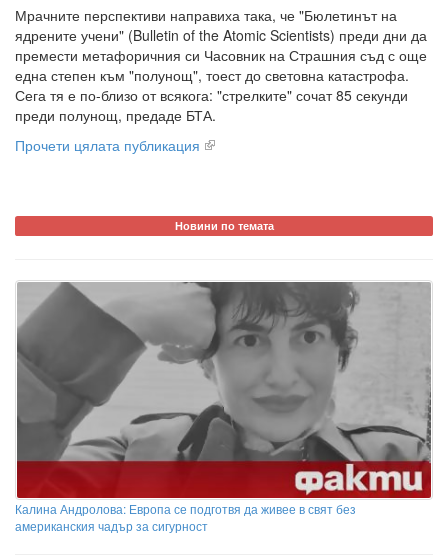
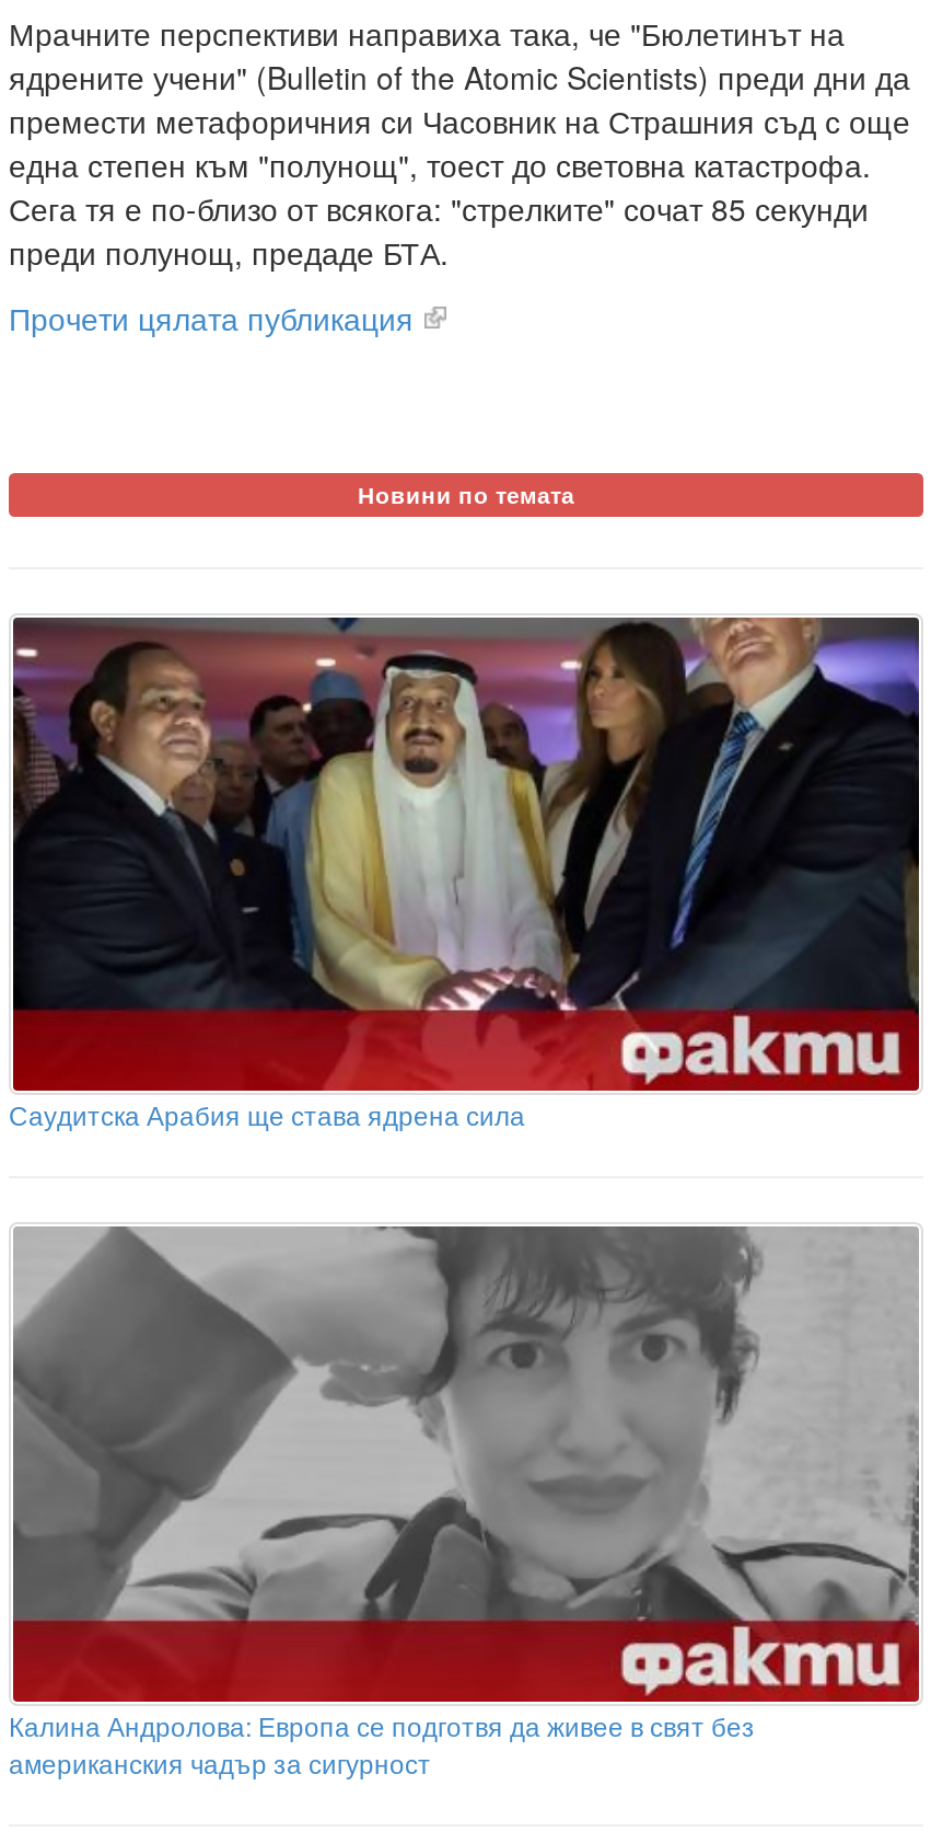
none -> [9,618,919,1133] [image] | Саудитска Арабия ще става ядрена сила

